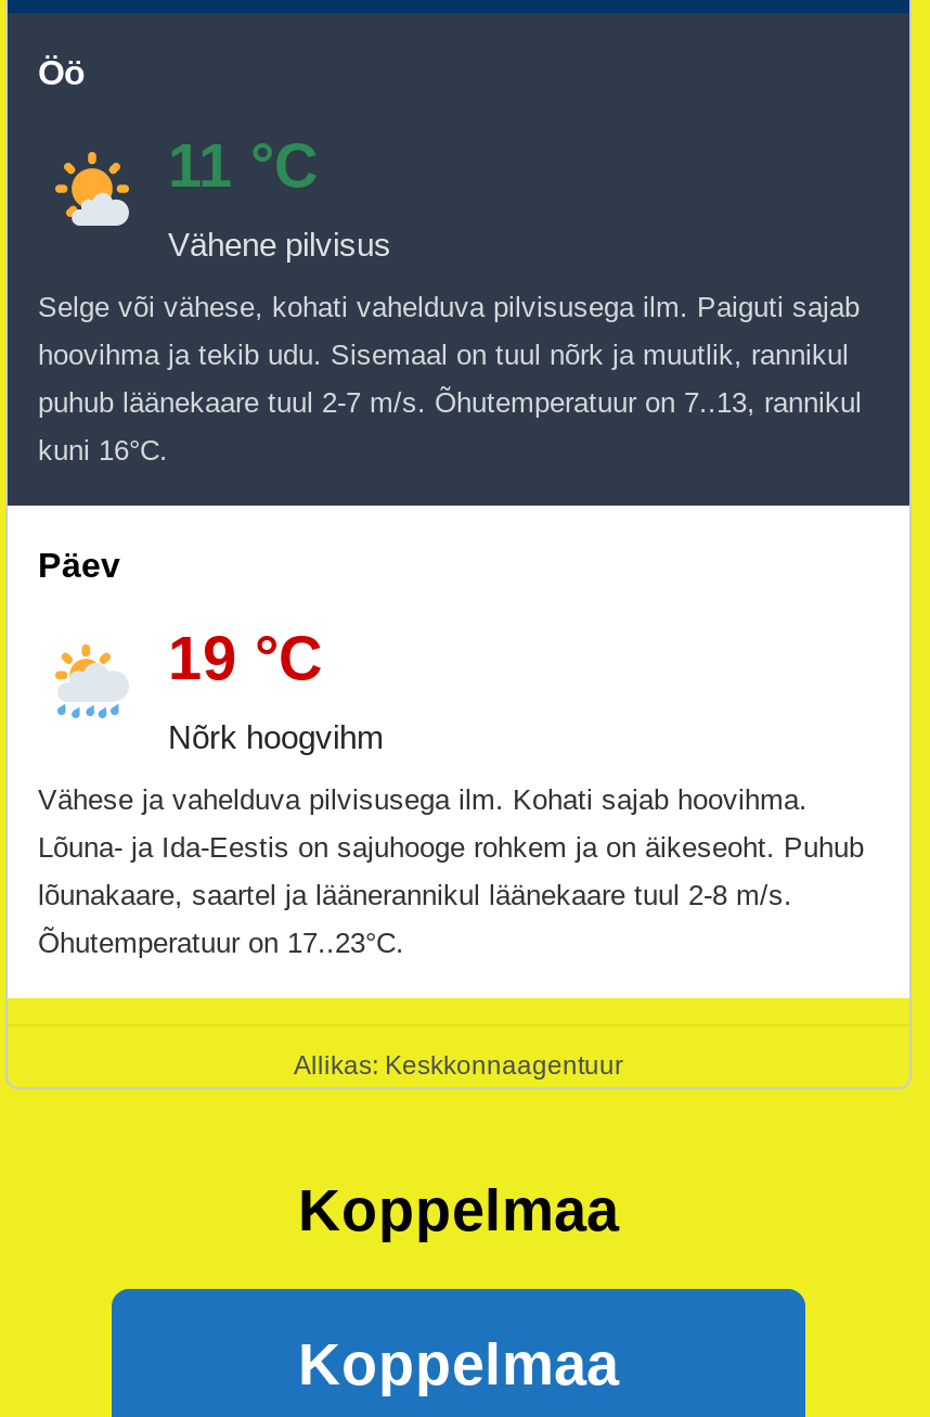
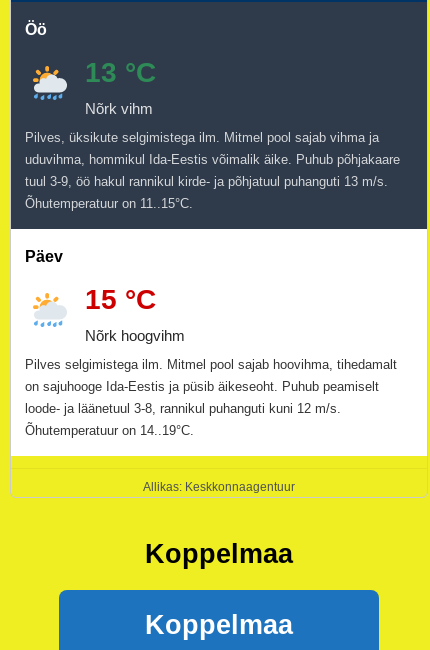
[55,133,391,263] [image] | 11 °C | Vähene pilvisus -> [33,57,156,117] [image] | 13 °C | Nõrk vihm
[38,291,860,324] Selge või vähese, kohati vahelduva pilvisusega ilm. Paiguti sajab -> [25,130,379,145] Pilves, üksikute selgimistega ilm. Mitmel pool sajab vihma ja
[38,339,849,372] hoovihma ja tekib udu. Sisemaal on tuul nõrk ja muutlik, rannikul -> [25,152,400,167] uduvihma, hommikul Ida-Eestis võimalik äike. Puhub põhjakaare
[38,387,862,419] puhub läänekaare tuul 2-7 m/s. Õhutemperatuur on 7..13, rannikul -> [25,174,388,189] tuul 3-9, öö hakul rannikul kirde- ja põhjatuul puhanguti 13 m/s.
[38,434,168,467] kuni 16°C. -> [25,196,193,211] Õhutemperatuur on 11..15°C.
[168,625,322,693] 19 °C -> [85,284,156,315] 15 °C
[38,784,808,816] Vähese ja vahelduva pilvisusega ilm. Kohati sajab hoovihma. -> [25,357,397,372] Pilves selgimistega ilm. Mitmel pool sajab hoovihma, tihedamalt
[38,832,864,864] Lõuna- ja Ida-Eestis on sajuhooge rohkem ja on äikeseoht. Puhub -> [25,379,379,394] on sajuhooge Ida-Eestis ja püsib äikeseoht. Puhub peamiselt
[38,879,792,912] lõunakaare, saartel ja läänerannikul läänekaare tuul 2-8 m/s. -> [25,401,341,416] loode- ja läänetuul 3-8, rannikul puhanguti kuni 12 m/s.
[38,927,404,960] Õhutemperatuur on 17..23°C. -> [25,423,194,438] Õhutemperatuur on 14..19°C.

